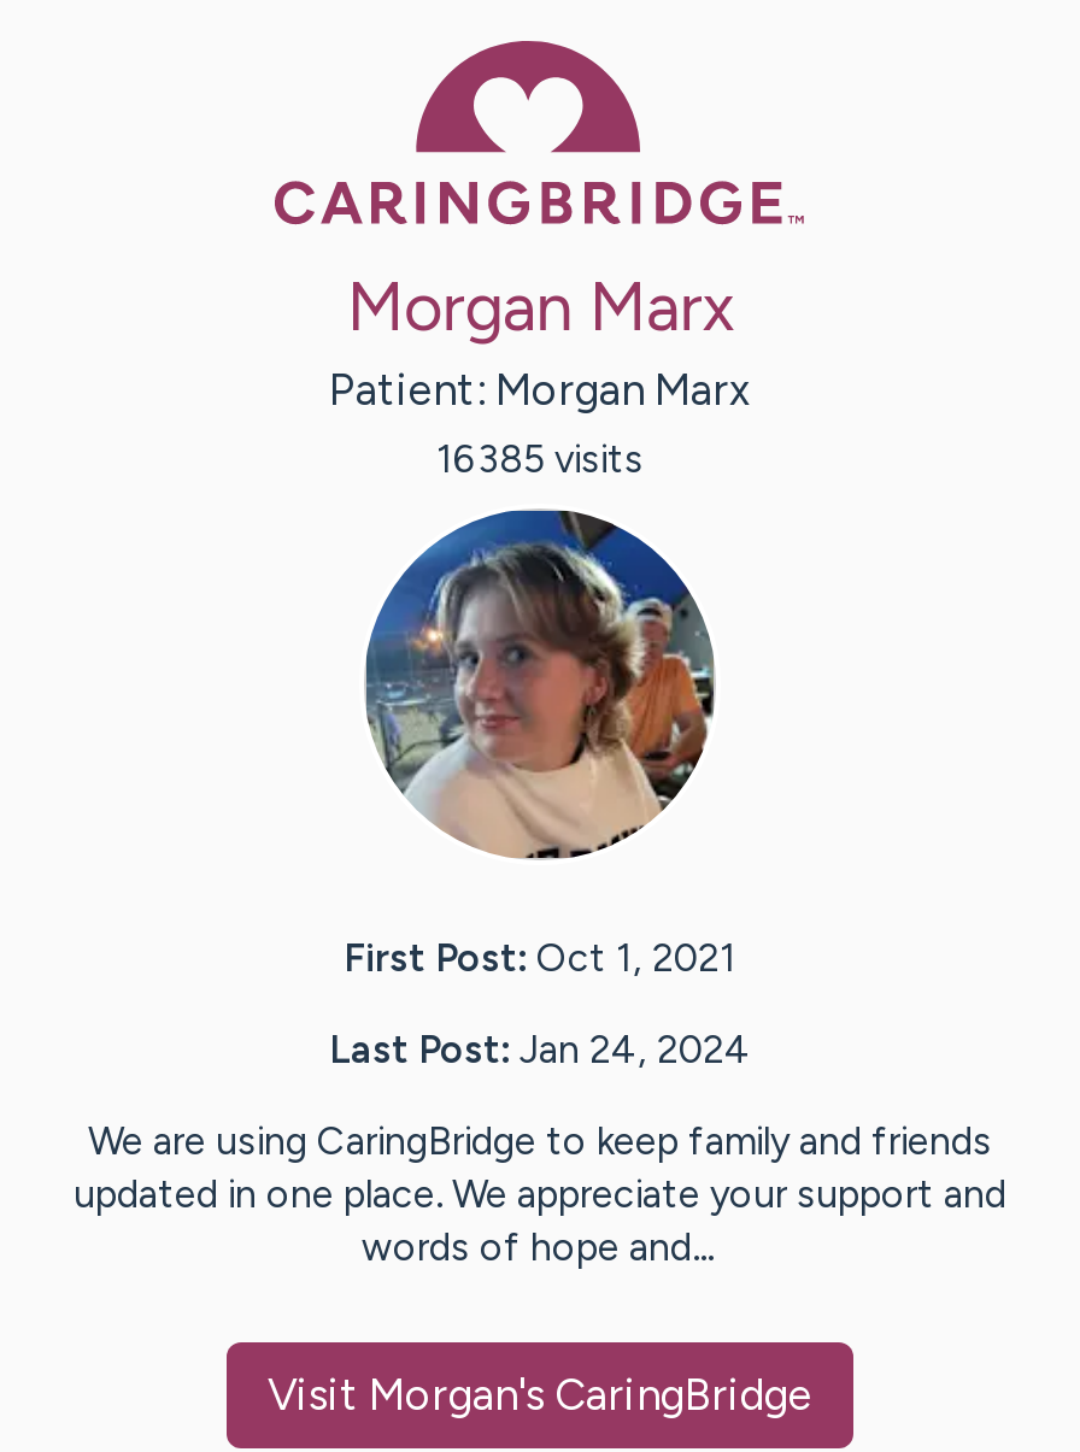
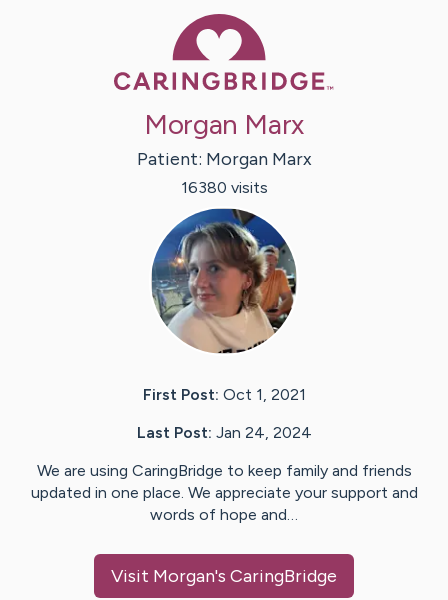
[436,437,644,483] 16385 visits -> [180,178,267,197] 16380 visits

